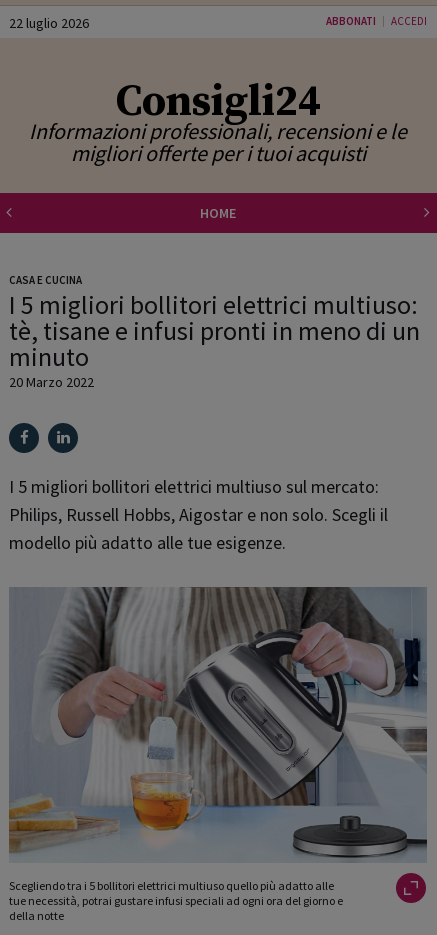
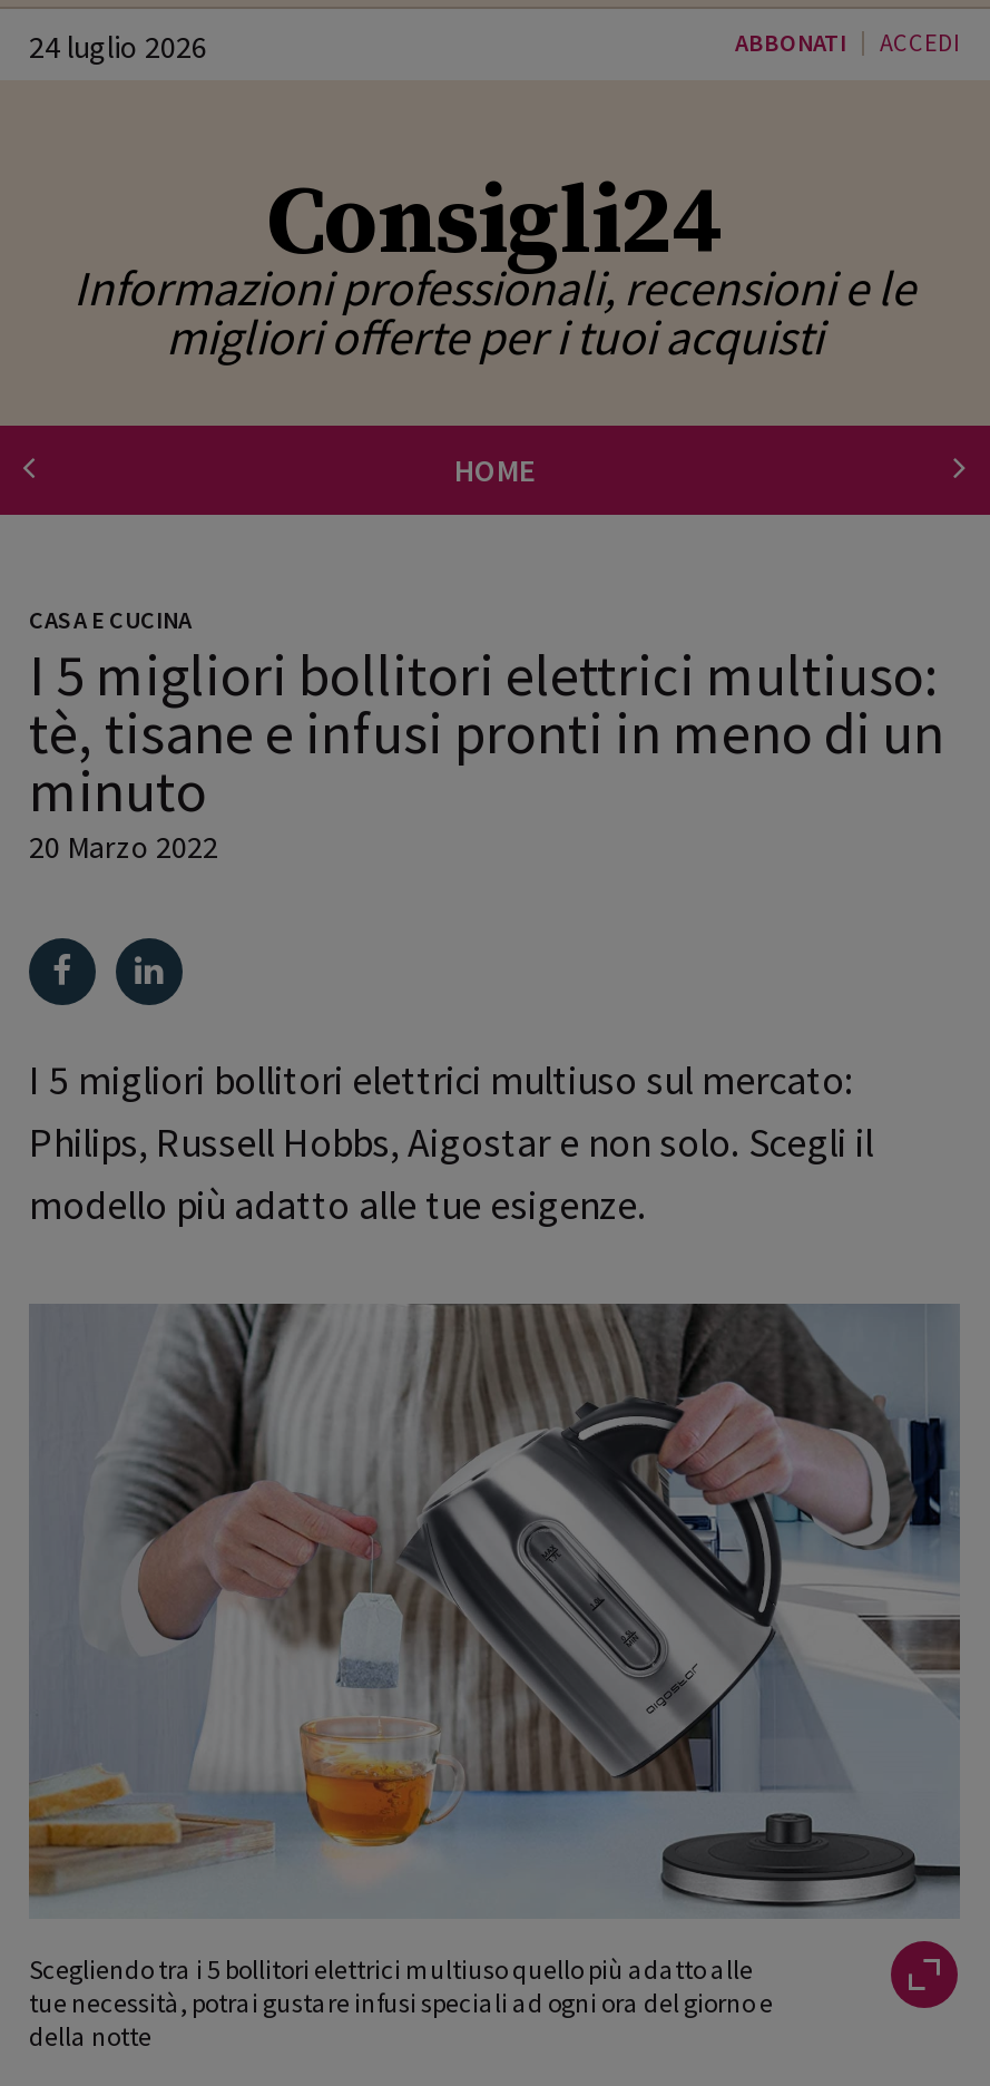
[9,14,89,32] 22 luglio 2026 -> [29,27,207,67] 24 luglio 2026

